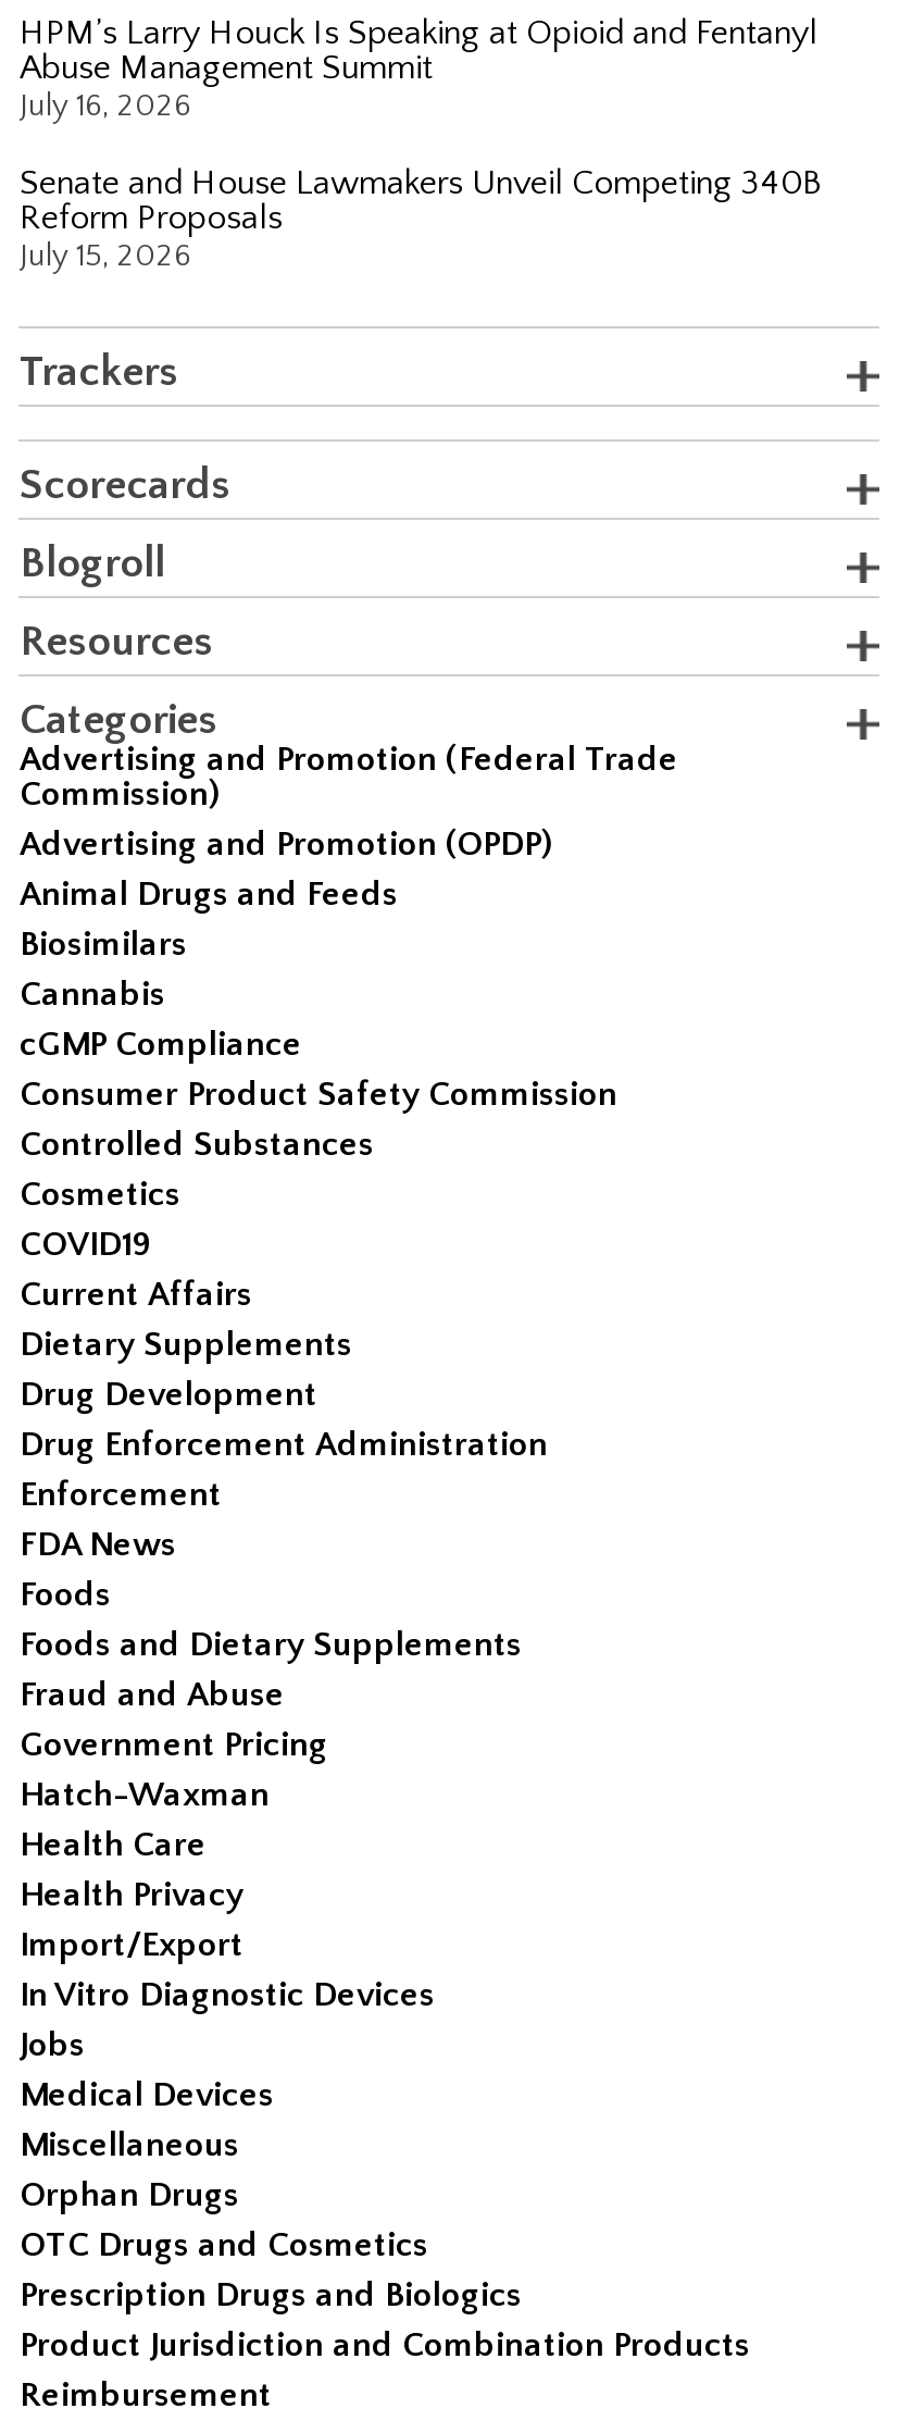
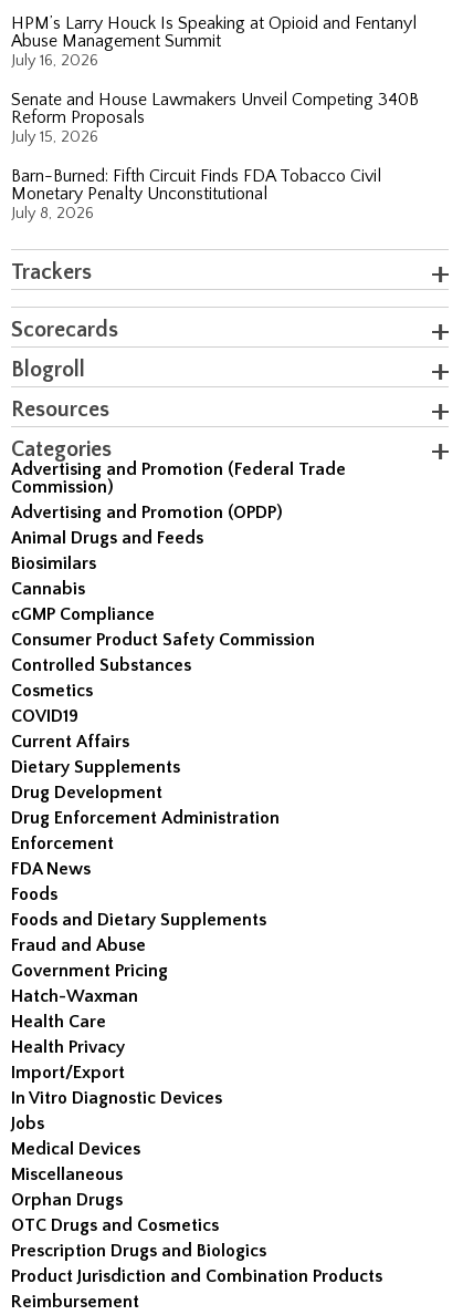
none -> [11,166,382,222] Barn-Burned: Fifth Circuit Finds FDA Tobacco Civil | Monetary Penalty Unconstitutional | July 8, 2026

